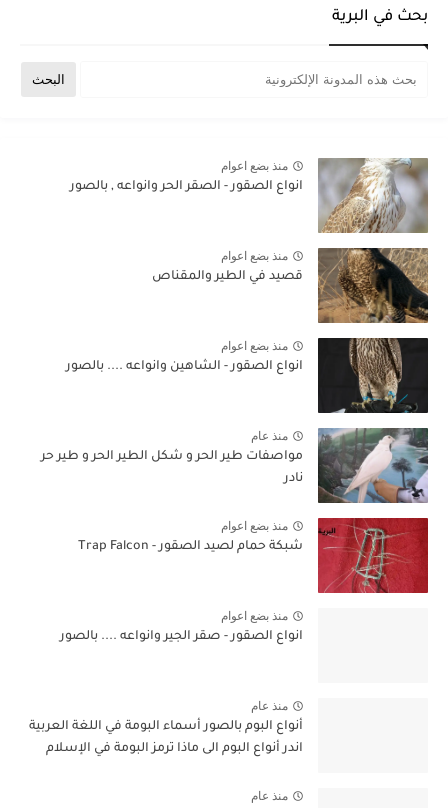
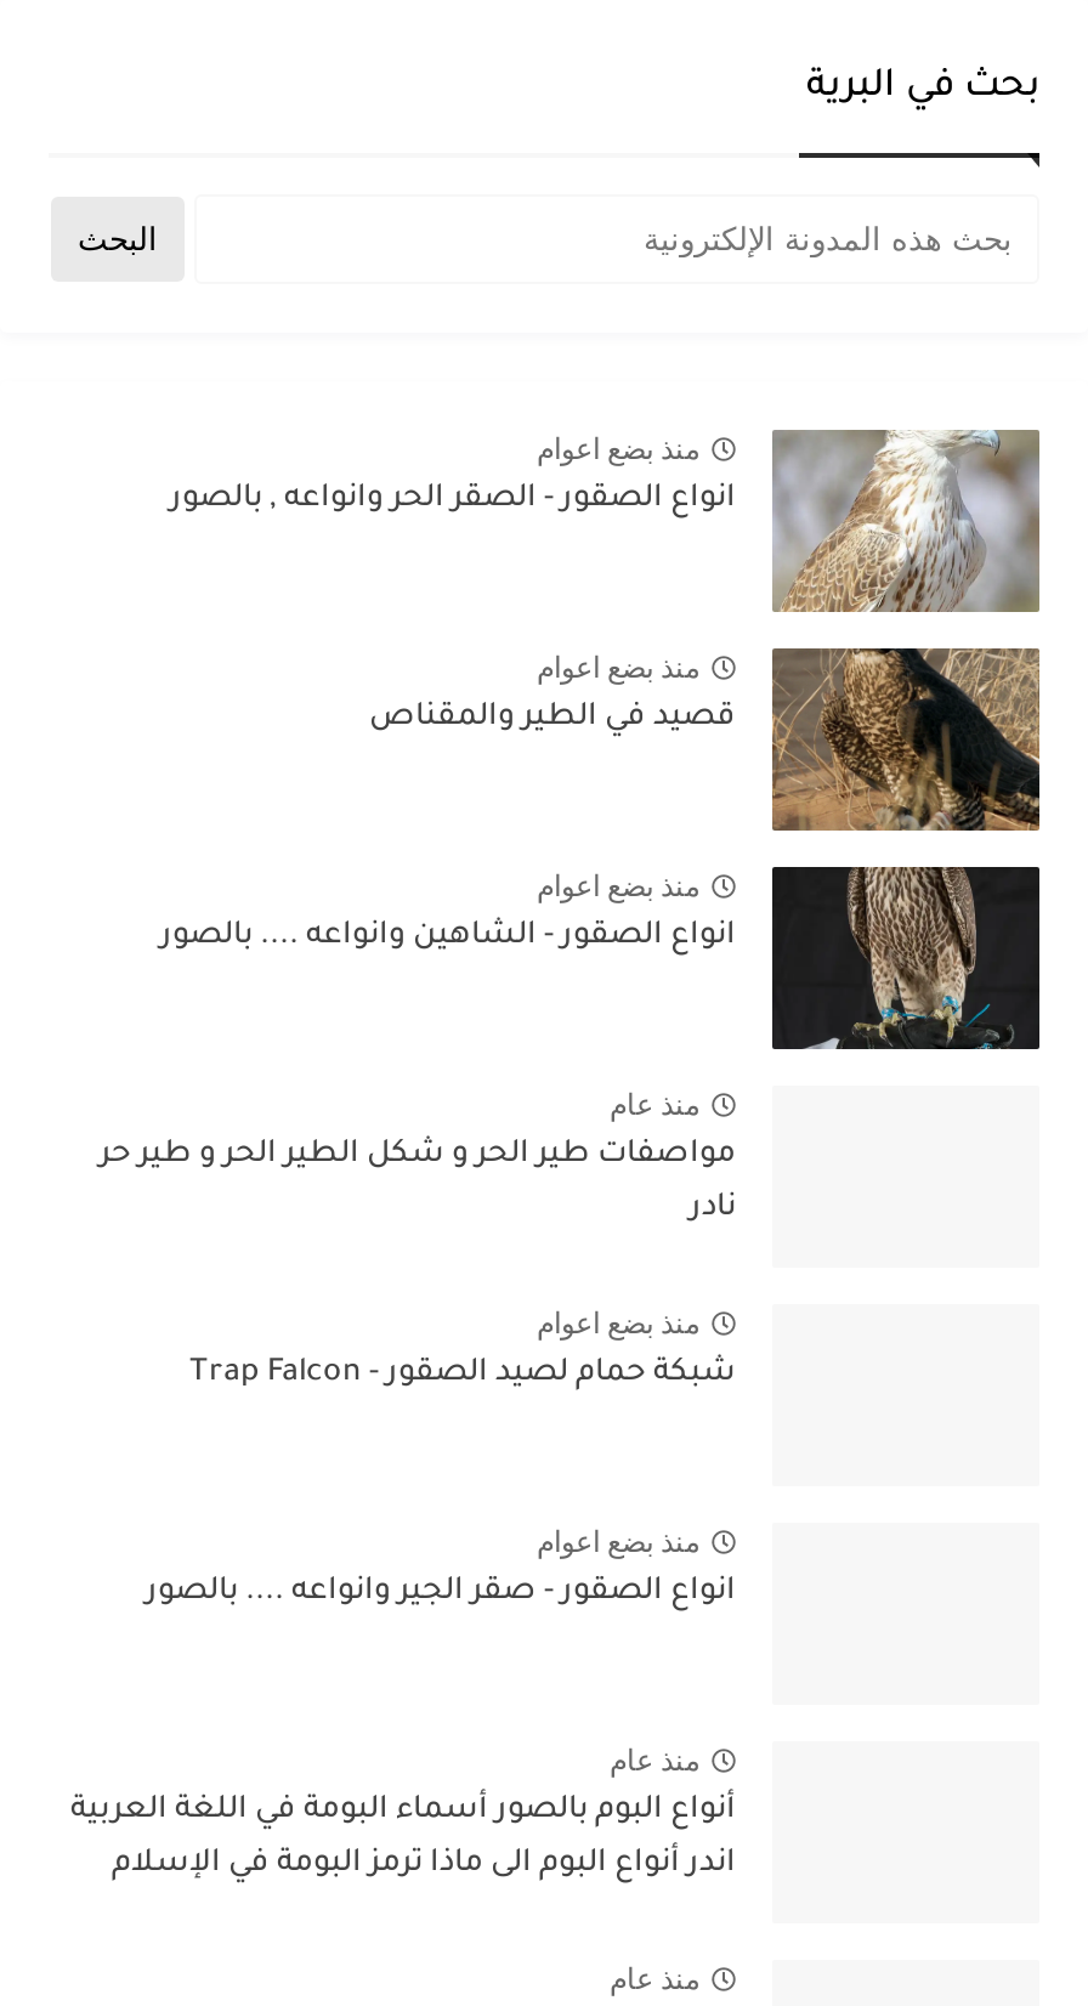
[317,427,429,504] [image] -> none
[317,517,429,594] [image] -> none

